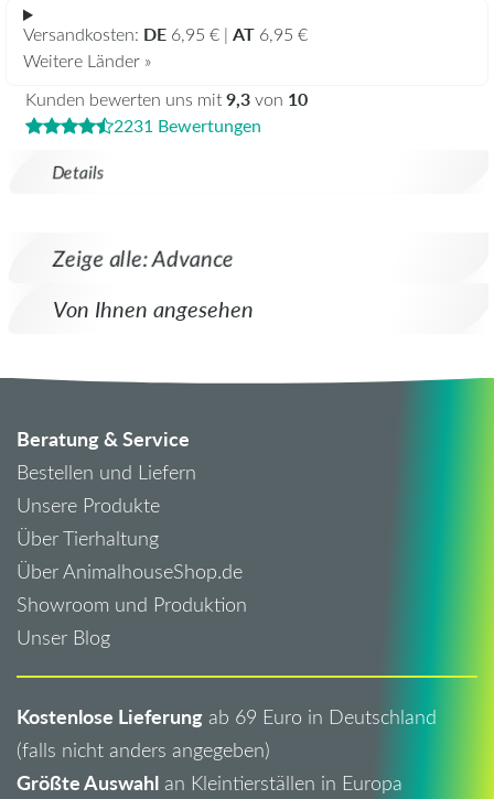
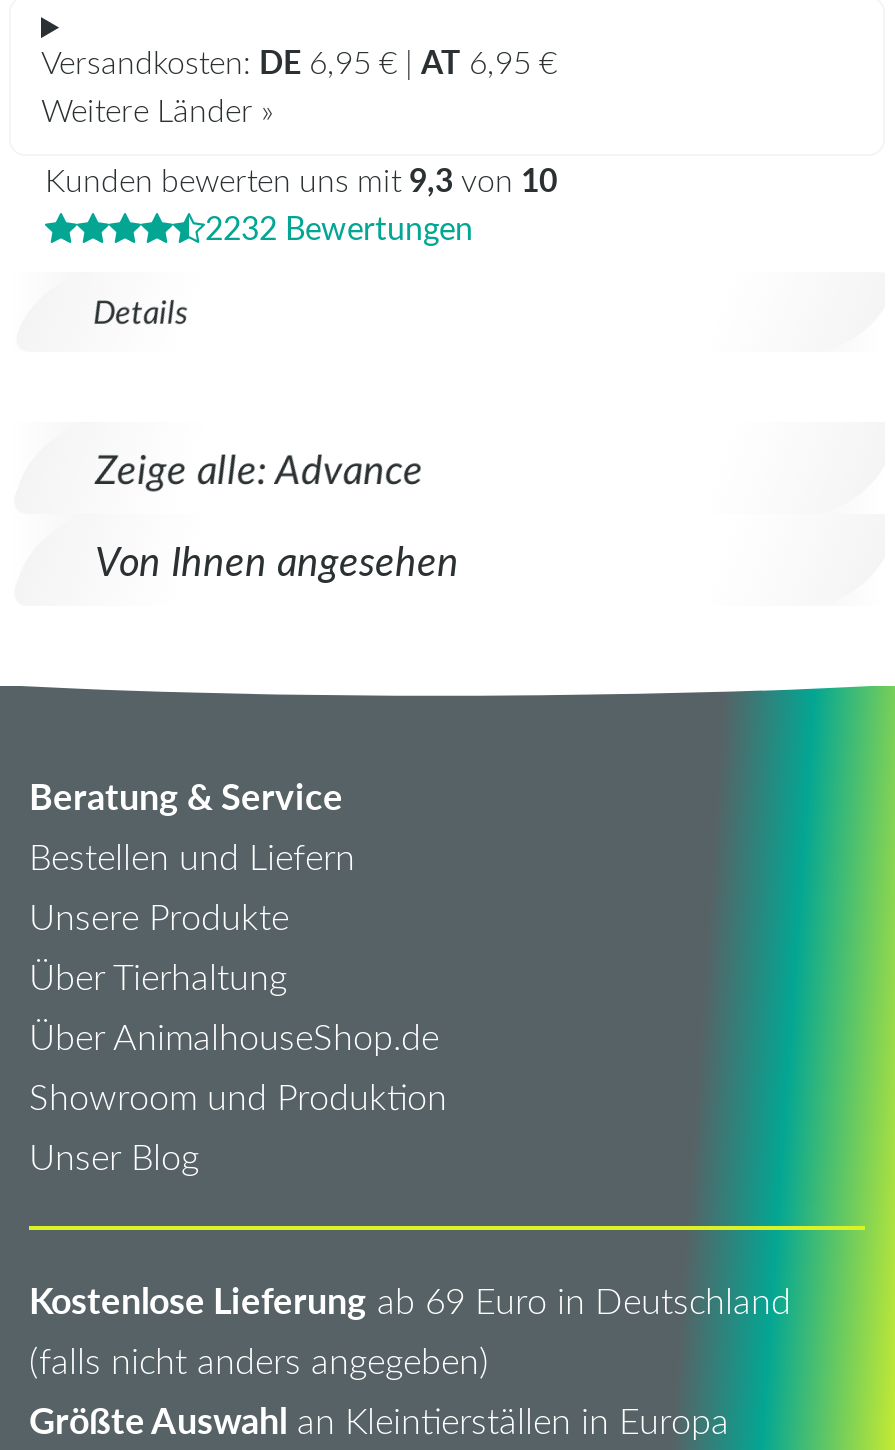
[114,114,261,137] 2231 Bewertungen -> [205,206,473,248] 2232 Bewertungen

